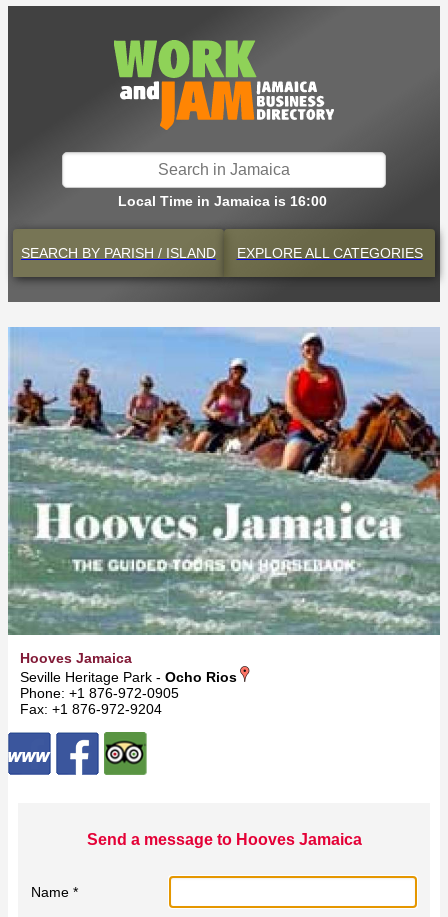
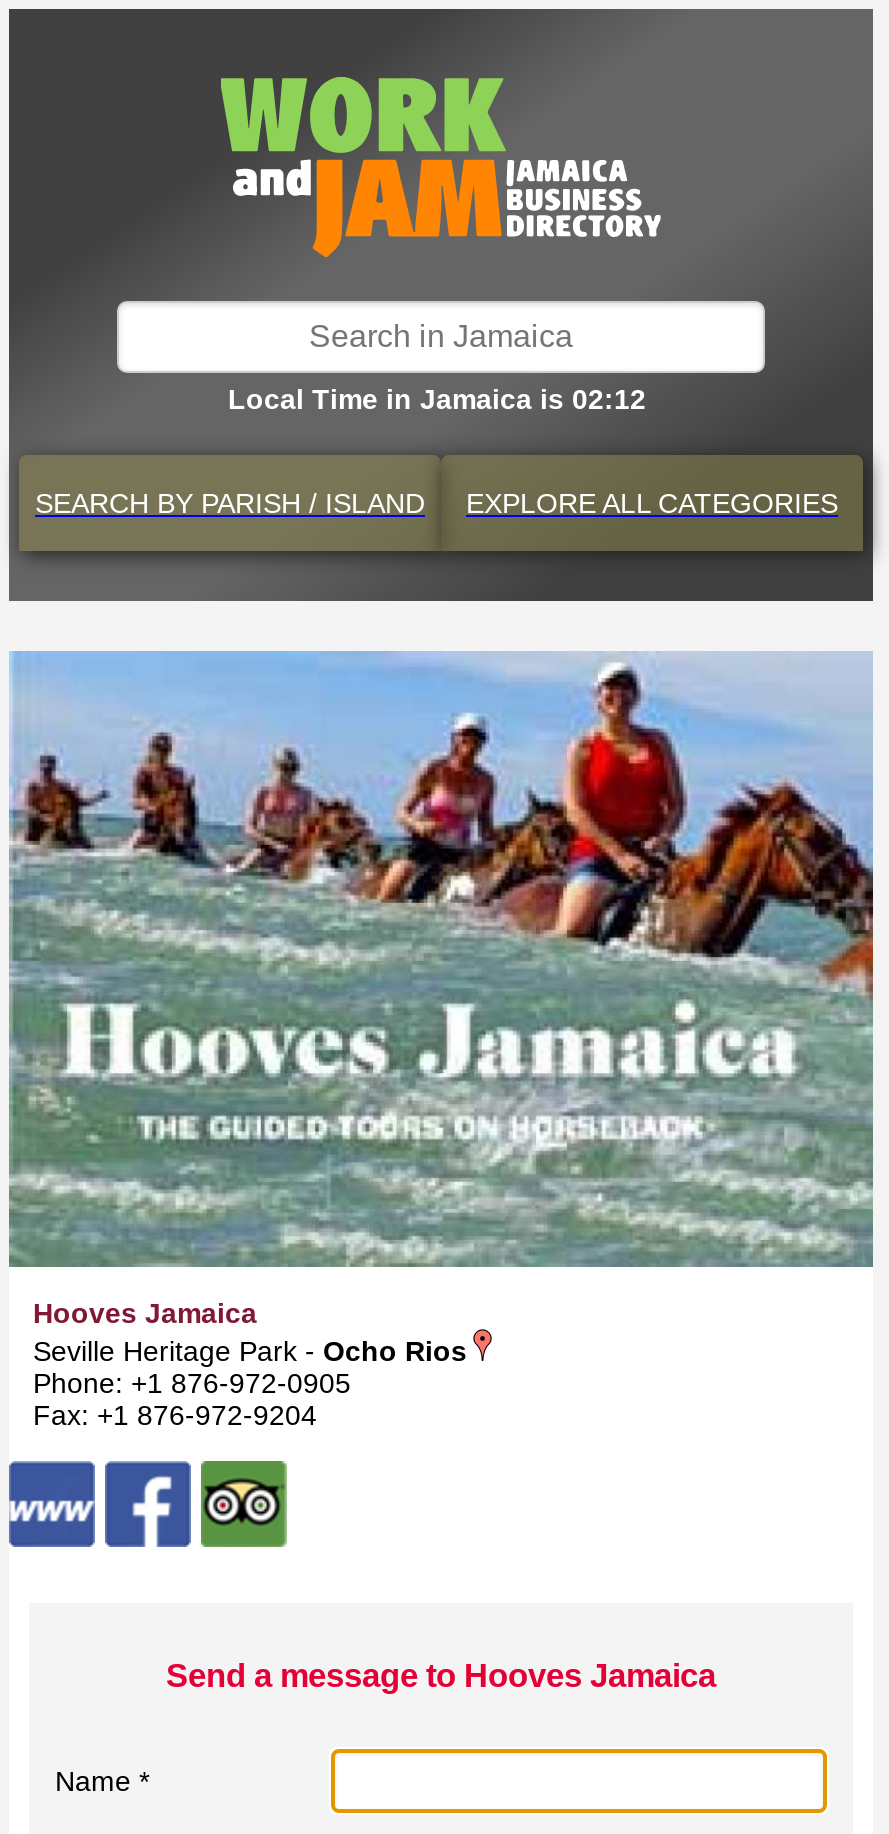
[117,193,326,209] Local Time in Jamaica is 16:00 -> [228,383,646,415] Local Time in Jamaica is 02:12

